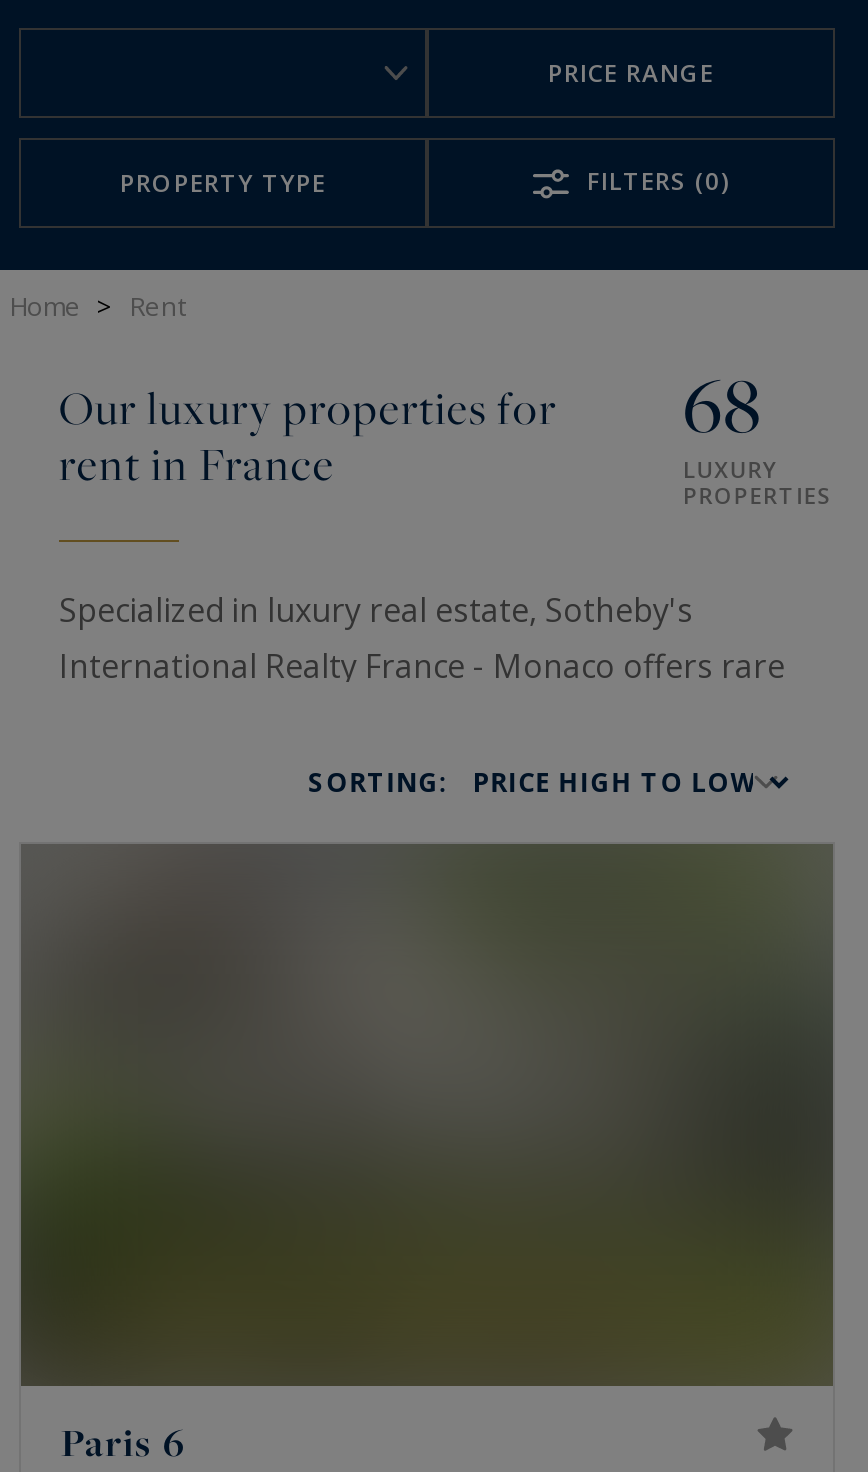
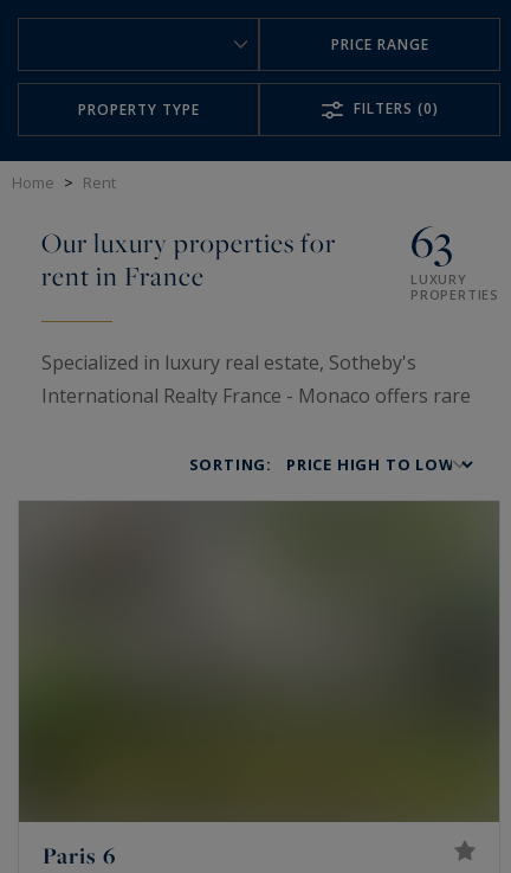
[59,354,761,454] Our luxury properties for 68 -> [41,211,453,270] Our luxury properties for 63

